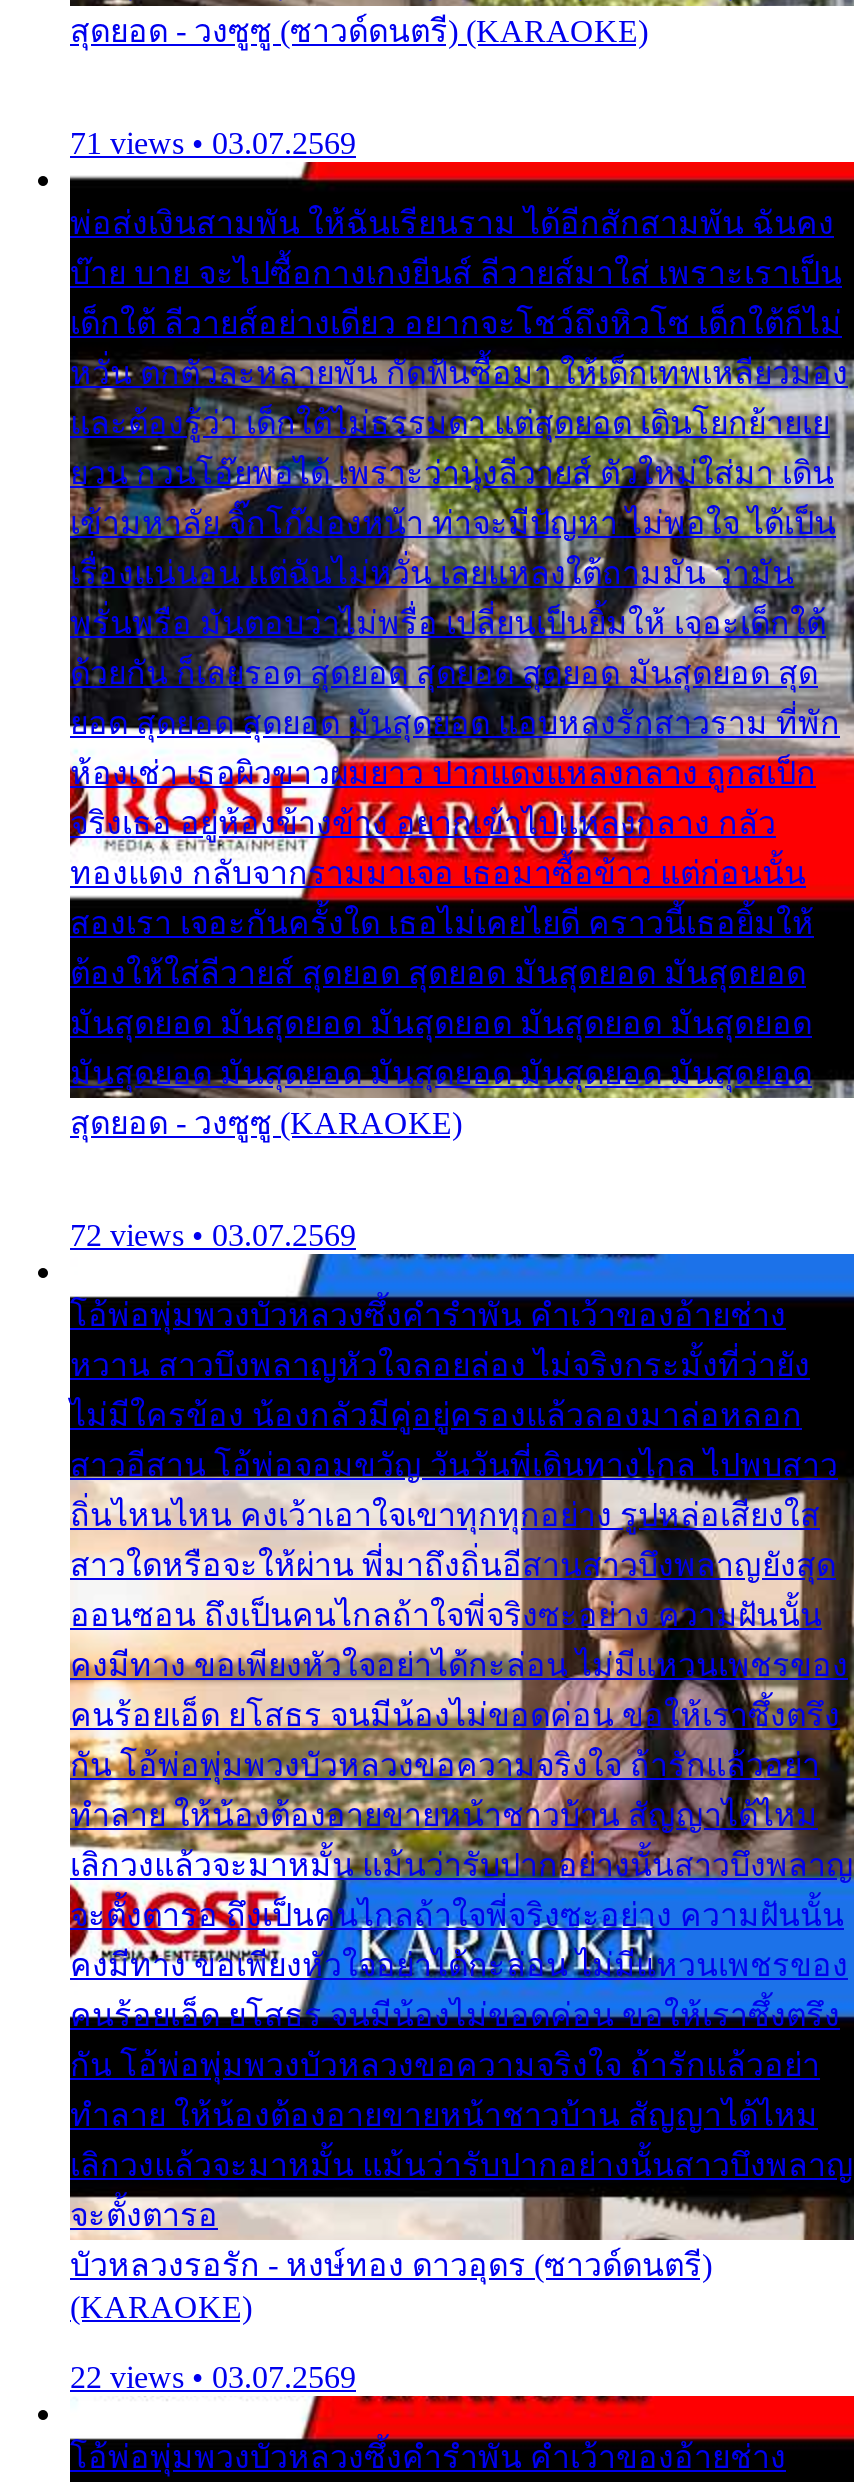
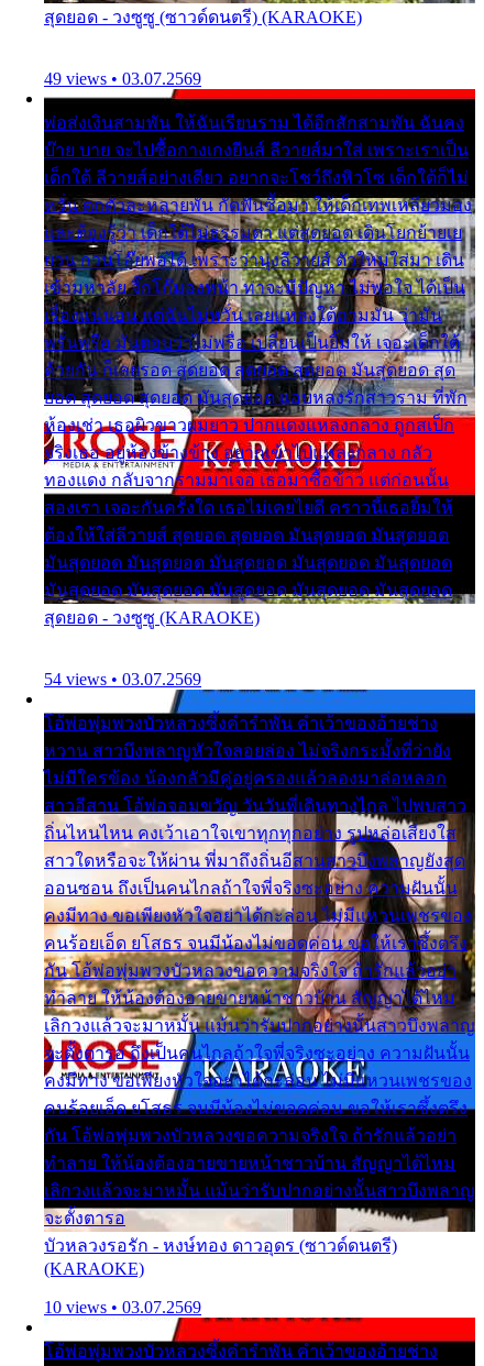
[70,126,356,160] 71 views • 03.07.2569 -> [44,69,201,88] 49 views • 03.07.2569
[70,1218,356,1252] 72 views • 03.07.2569 -> [44,670,201,688] 54 views • 03.07.2569
[70,2360,356,2394] 22 views • 03.07.2569 -> [44,1298,201,1316] 10 views • 03.07.2569

